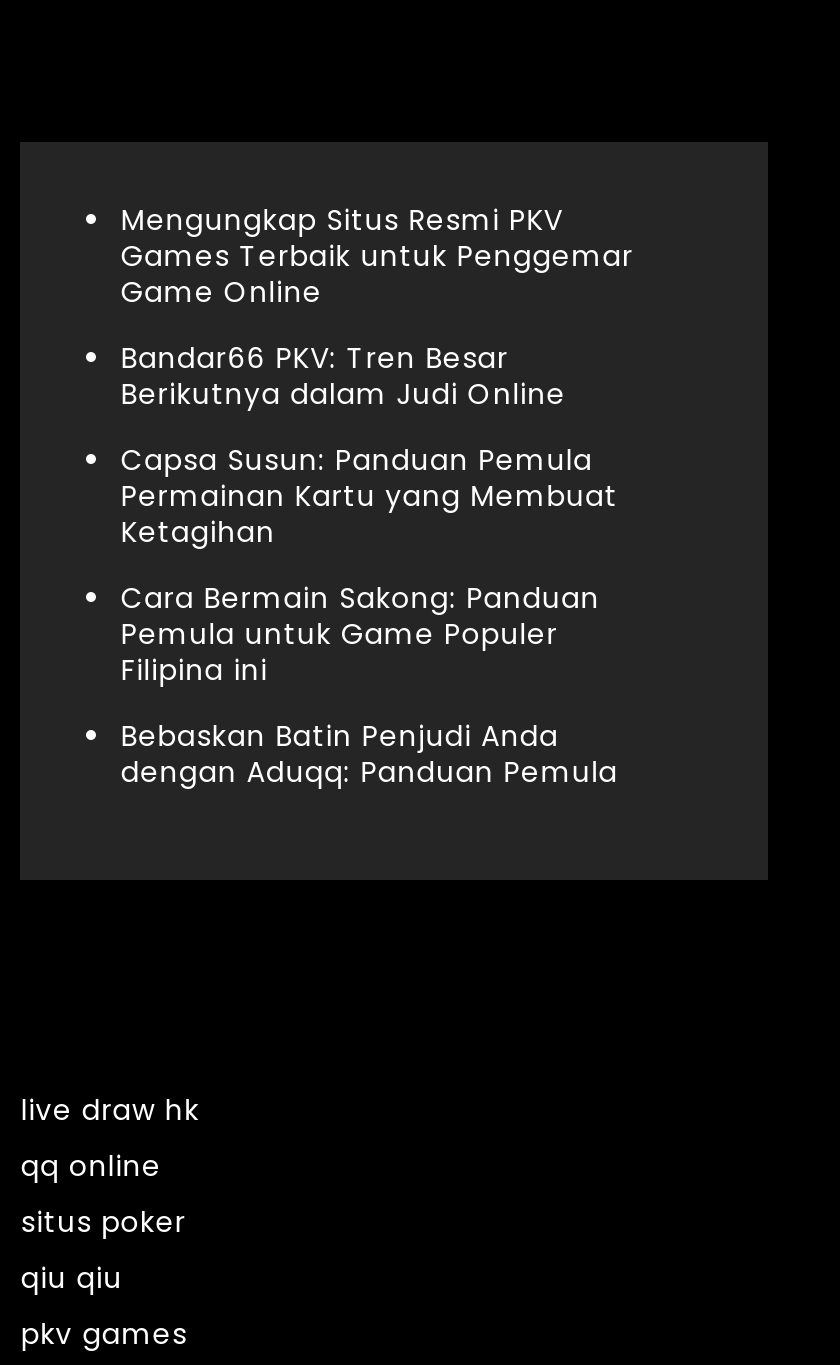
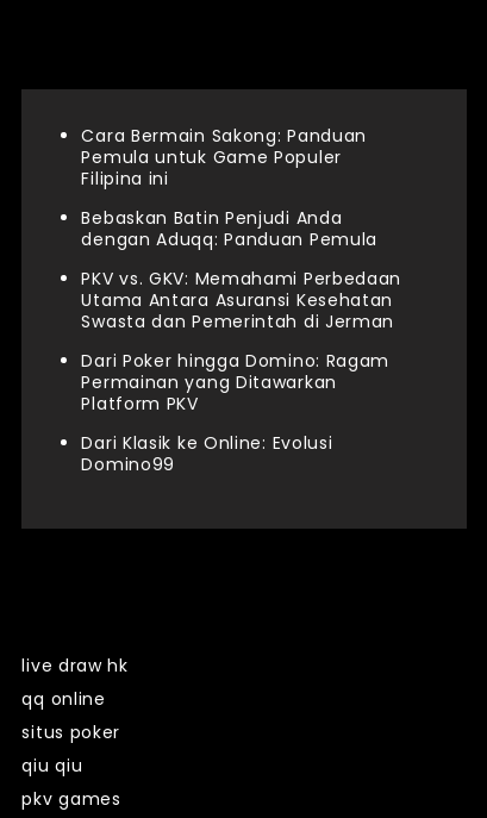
[121,200,633,552] Mengungkap Situs Resmi PKV | Games Terbaik untuk Penggemar | Game Online | Bandar66 PKV: Tren Besar | Berikutnya dalam Judi Online | Capsa Susun: Panduan Pemula | Permainan Kartu yang Membuat | Ketagihan -> none
moved [121,578,618,792] -> [81,124,377,251]: Cara Bermain Sakong: Panduan | Pemula untuk Game Populer | Filipina ini | Bebaskan Batin Penjudi Anda | dengan Aduqq: Panduan Pemula
none -> [81,267,401,476] PKV vs. GKV: Memahami Perbedaan | Utama Antara Asuransi Kesehatan | Swasta dan Pemerintah di Jerman | Dari Poker hingga Domino: Ragam | Permainan yang Ditawarkan | Platform PKV | Dari Klasik ke Online: Evolusi | Domino99

